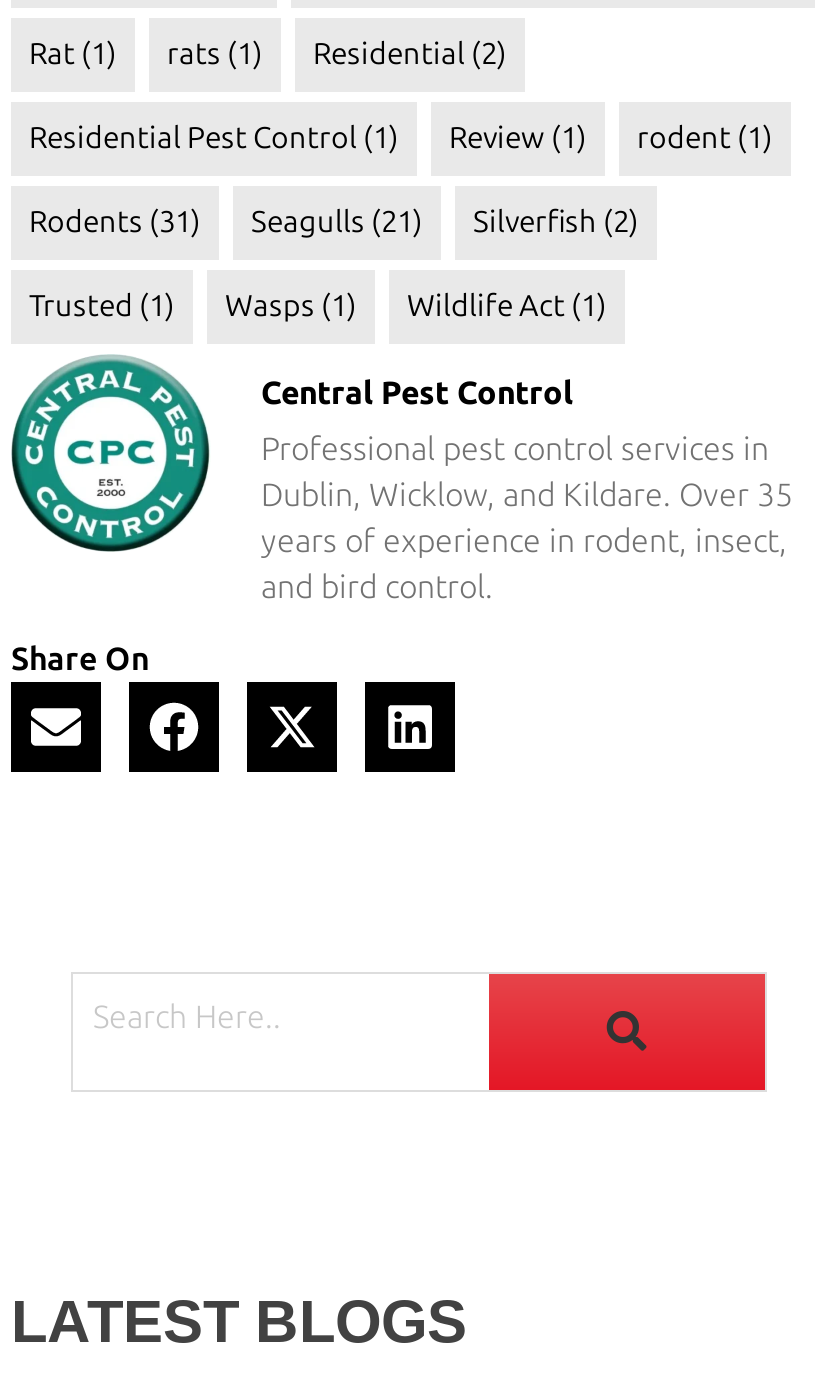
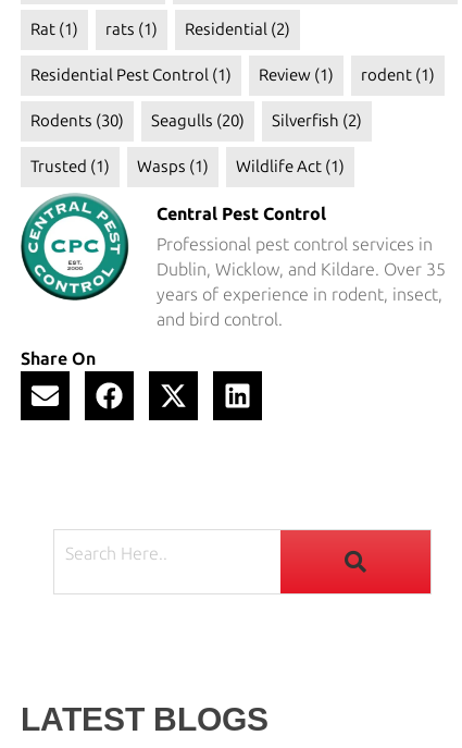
[29,203,201,239] Rodents (31) -> [30,111,124,130] Rodents (30)
[251,203,423,239] Seagulls (21) -> [151,111,245,130] Seagulls (20)

